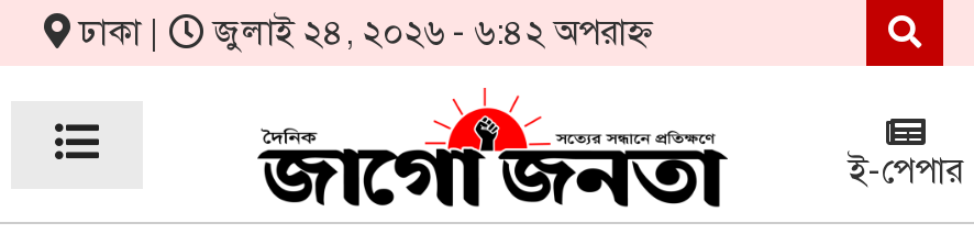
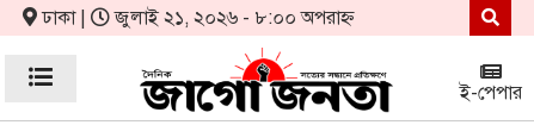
[204,11,653,55] জুলাই ২৪, ২০২৬ - ৬:৪২ অপরাহ্ন -> [110,6,355,30] জুলাই ২১, ২০২৬ - ৮:০০ অপরাহ্ন

